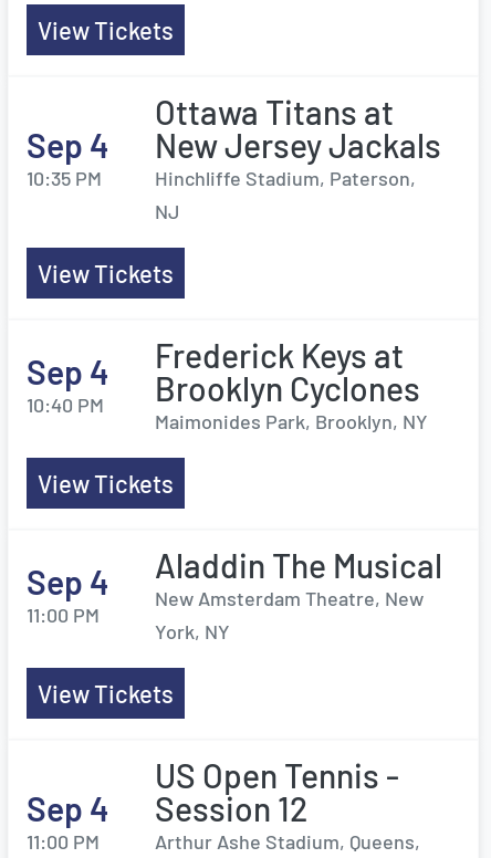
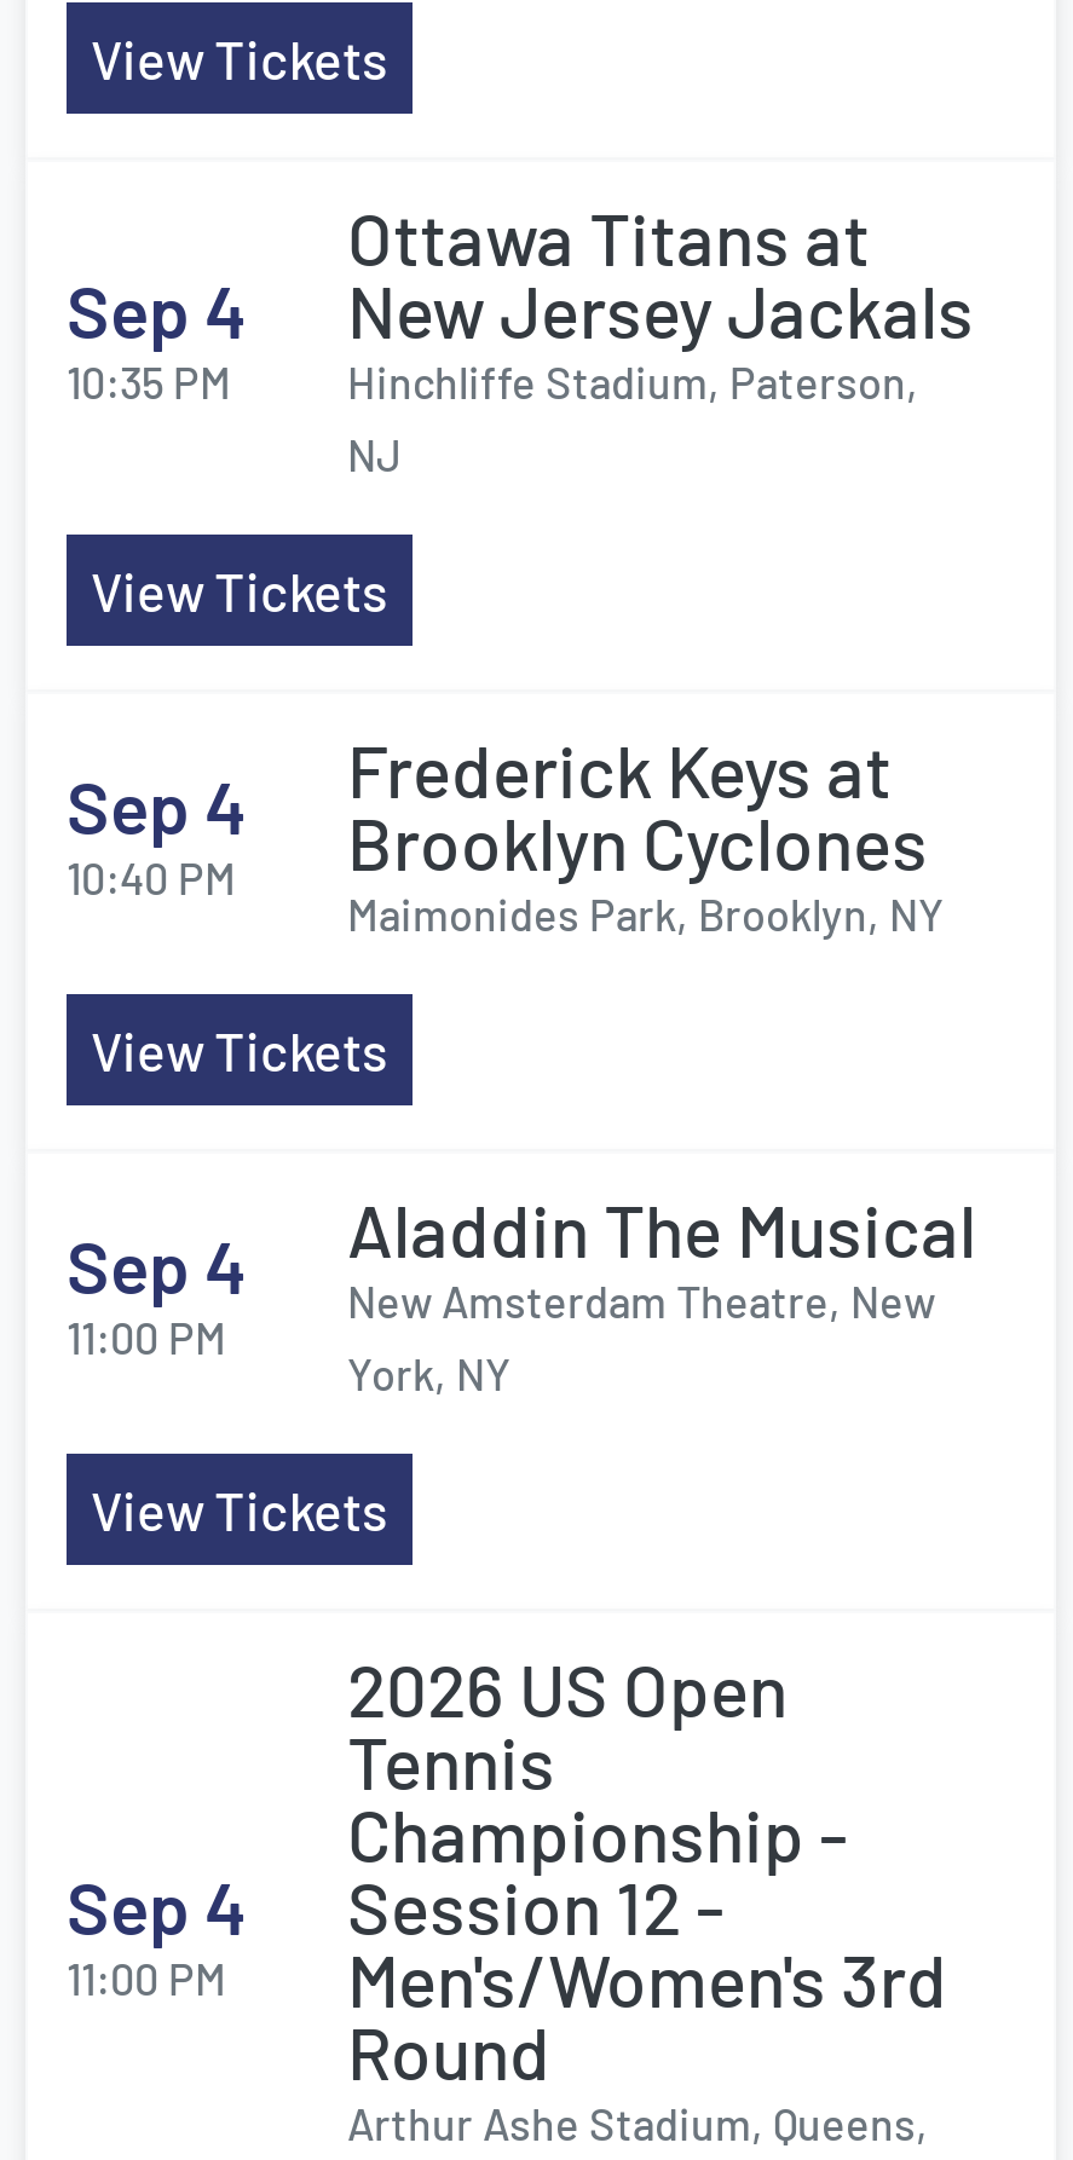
[155,755,399,828] US Open Tennis - | Session 12 -> [347,1645,947,2095] 2026 US Open | Tennis | Championship - | Session 12 - | Men's/Women's 3rd | Round

